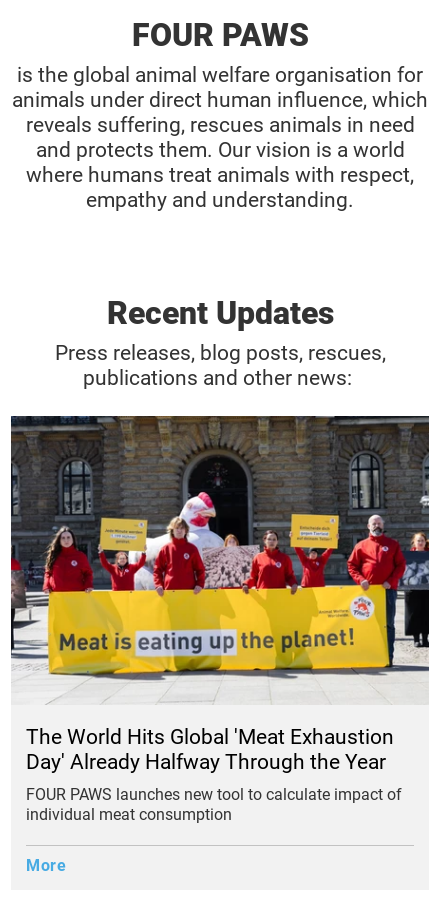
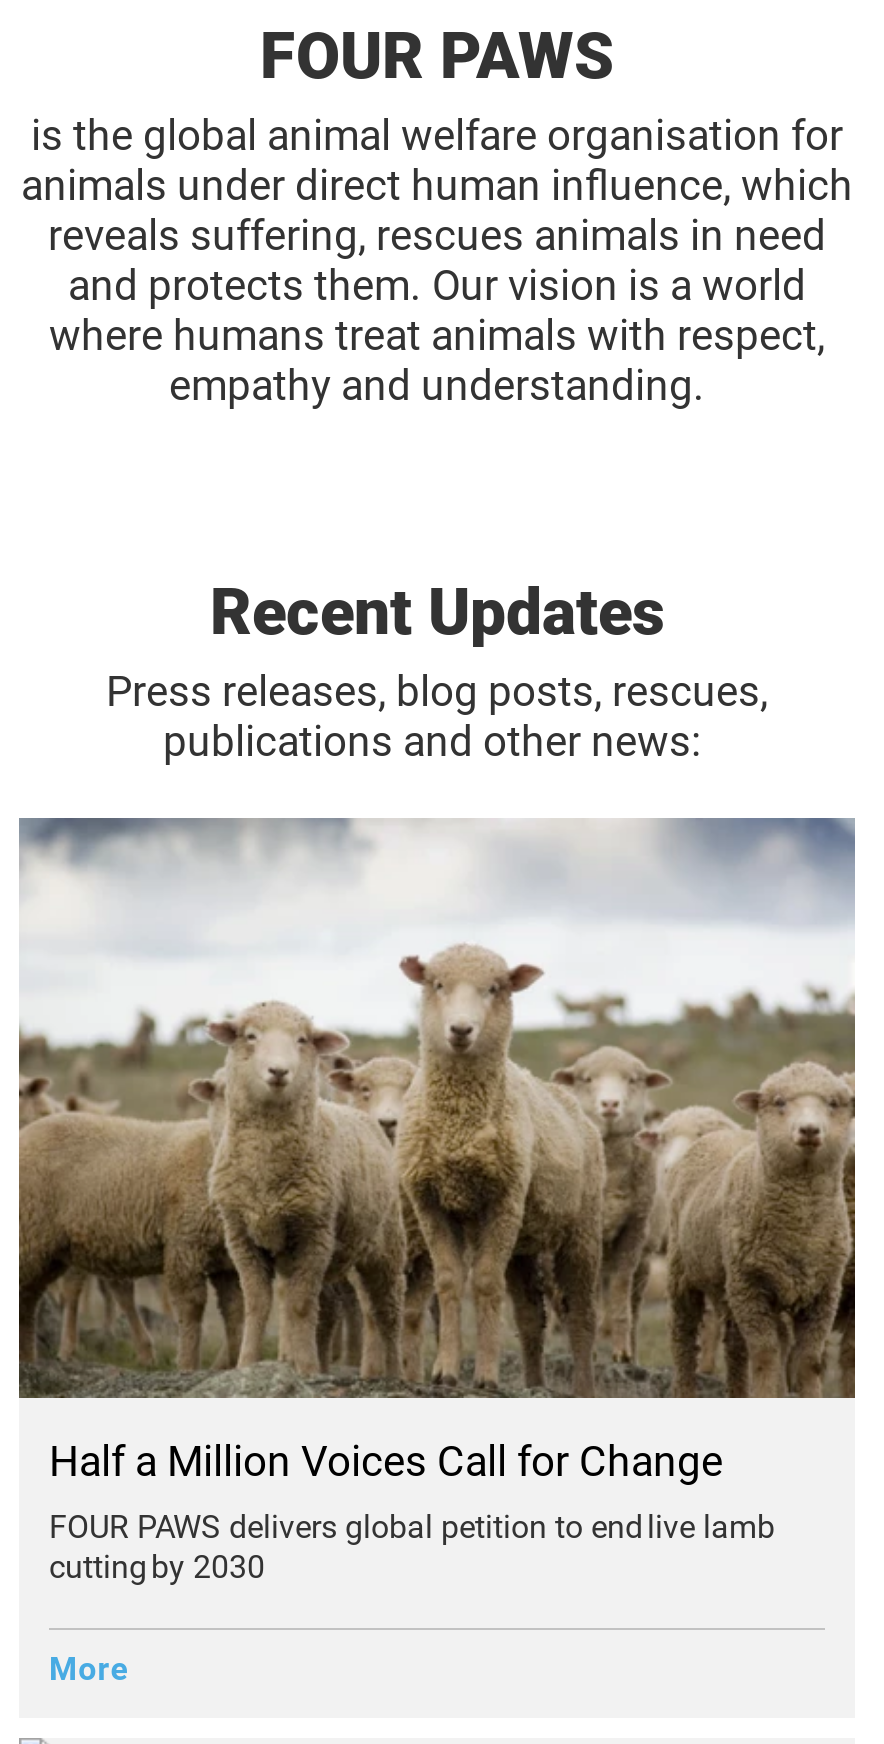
[10,415,430,774] [image] | The World Hits Global 'Meat Exhaustion | Day' Already Halfway Through the Year -> [17,816,857,1486] [image] | Half a Million Voices Call for Change
[26,785,402,824] FOUR PAWS launches new tool to calculate impact of | individual meat consumption -> [49,1508,775,1586] FOUR PAWS delivers global petition to end live lamb | cutting by 2030

